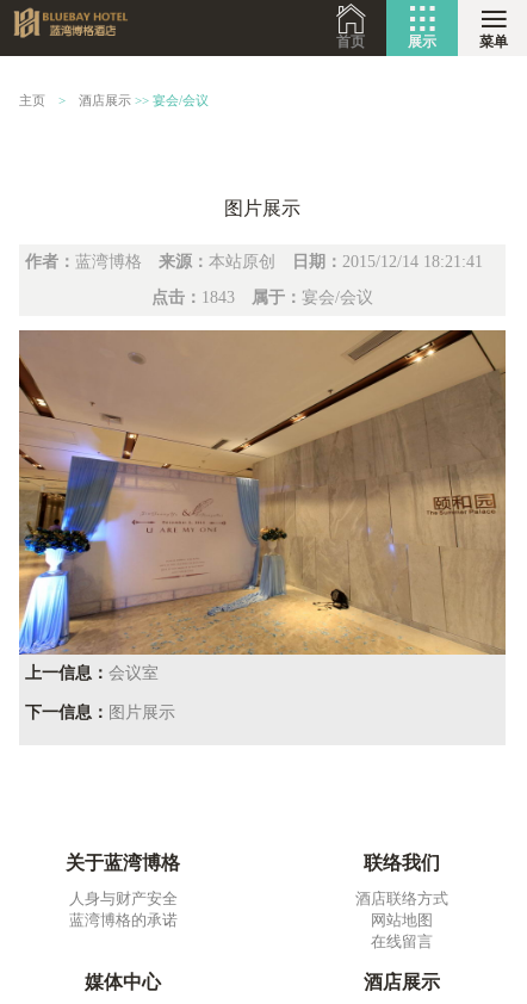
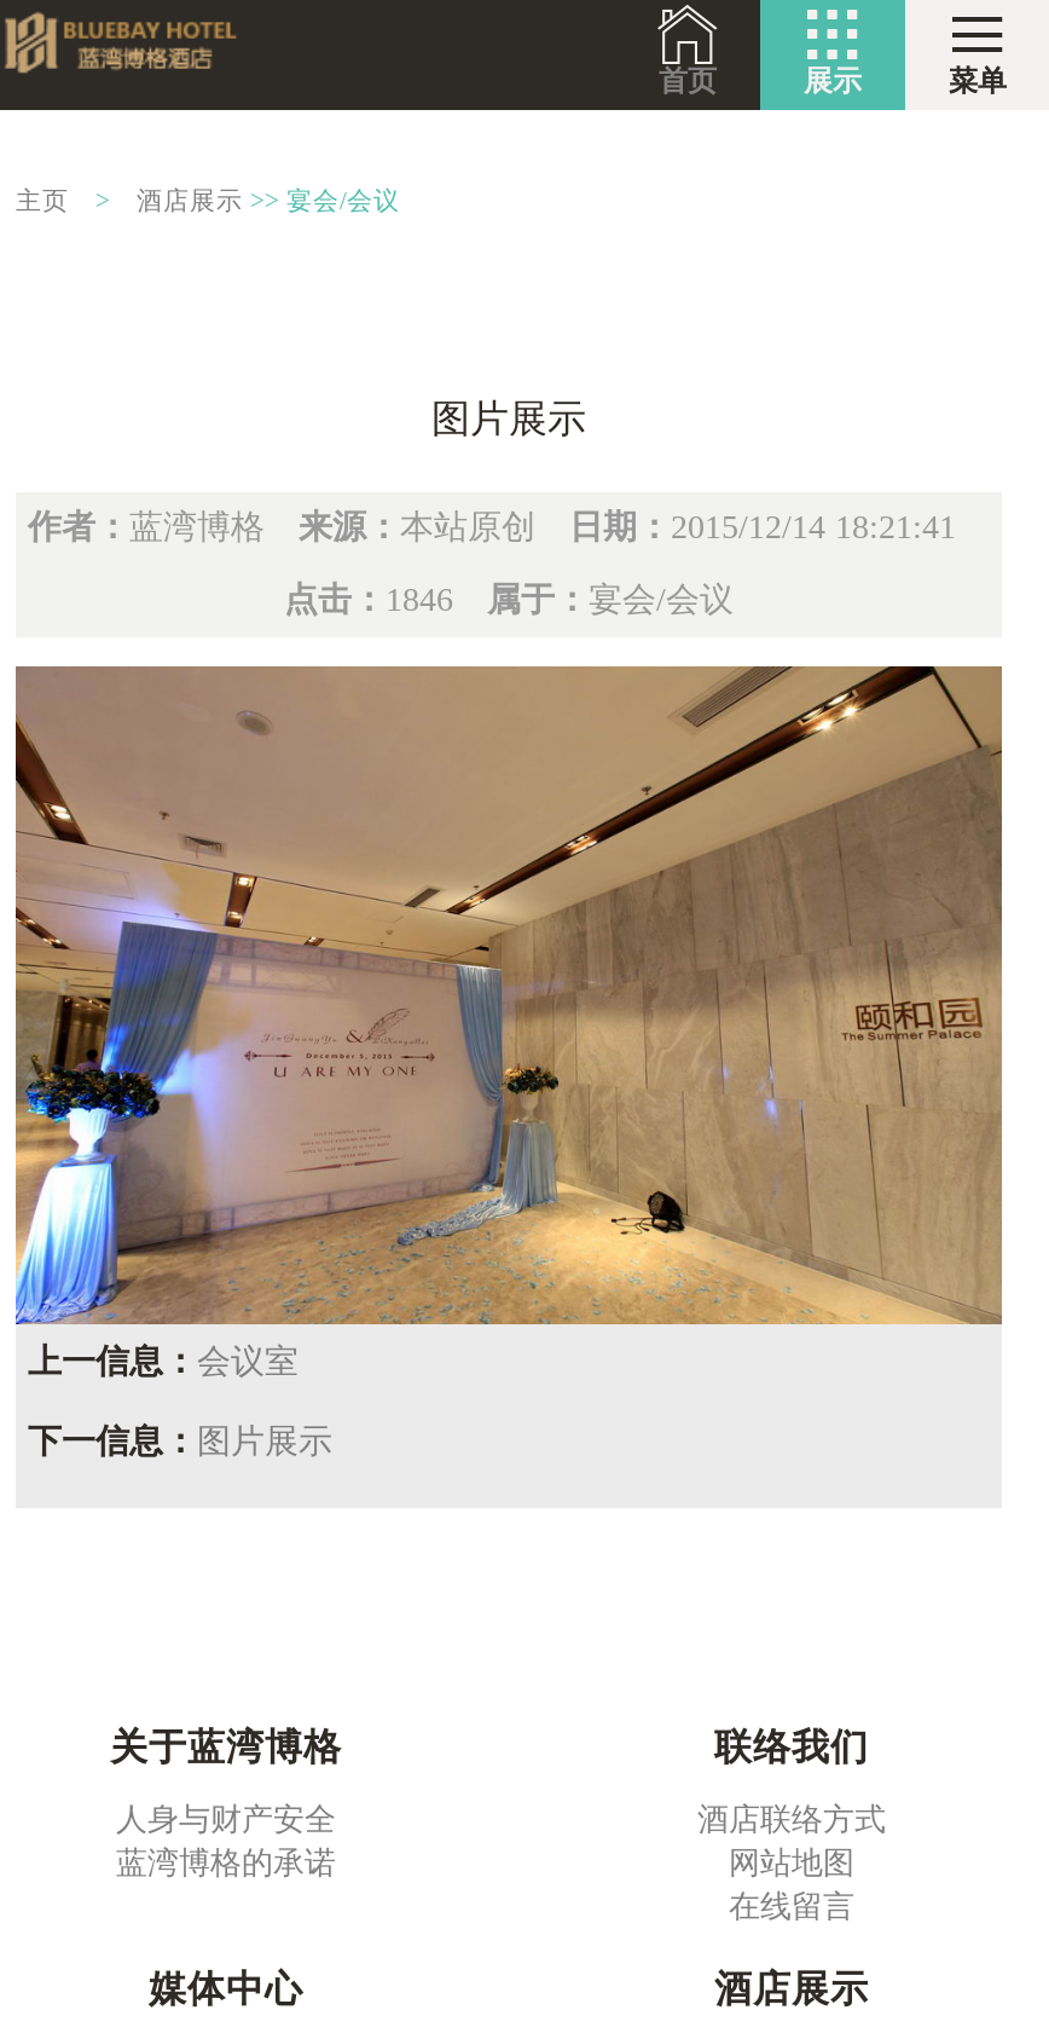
[151,289,373,306] 点击：1843属于：宴会/会议 -> [284,582,734,618] 点击：1846属于：宴会/会议

